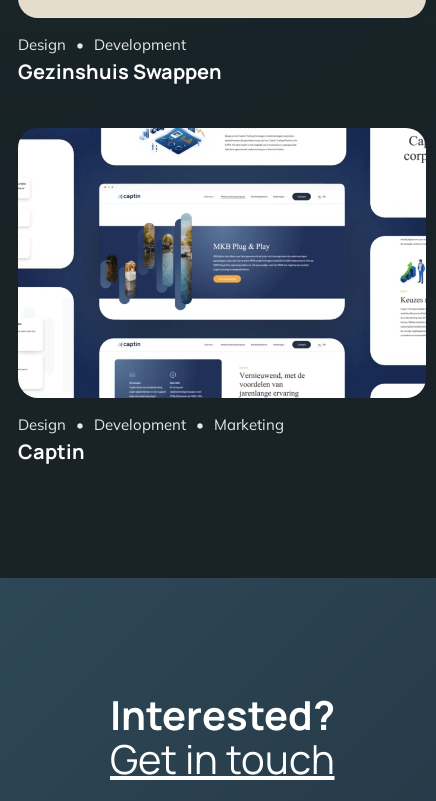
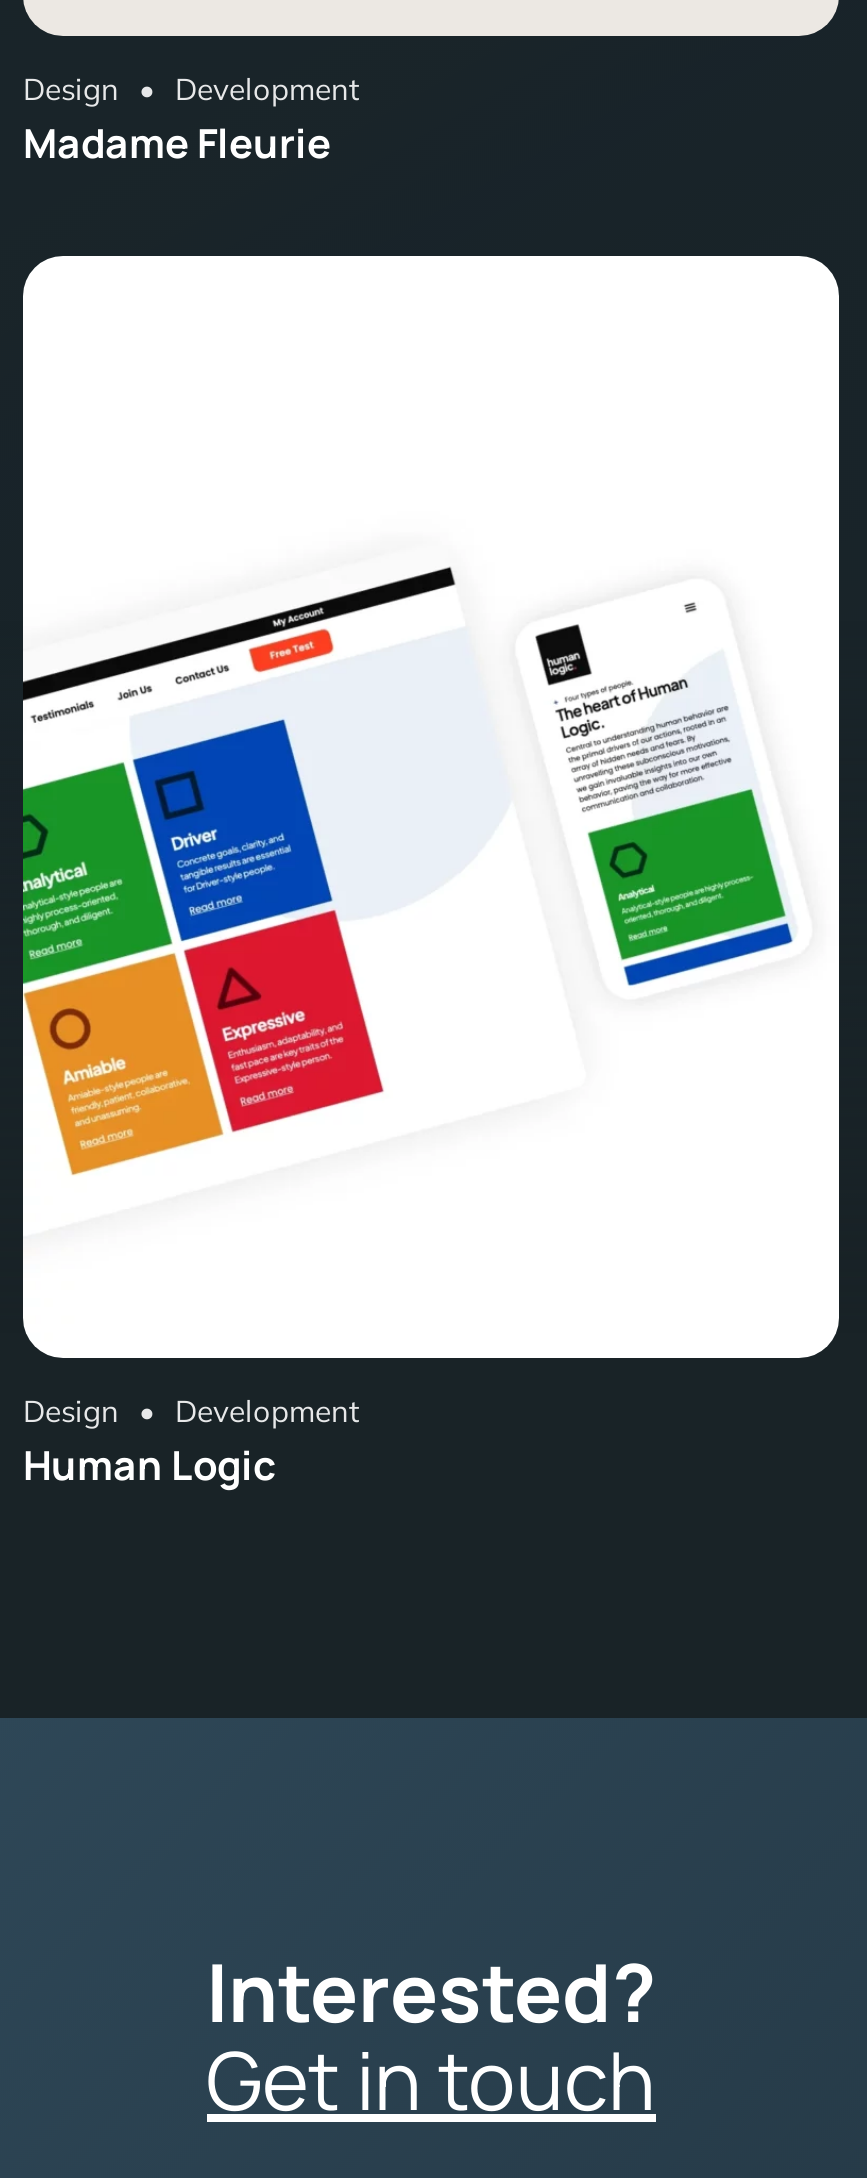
[18,58,222,85] Gezinshuis Swappen -> [23,117,331,171] Madame Fleurie
[18,127,426,465] [image] | Design • Development • Marketing | Captin -> [21,254,841,1492] [image] | Design • Development | Human Logic

